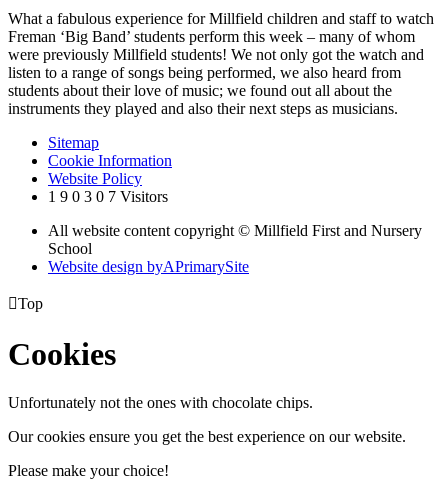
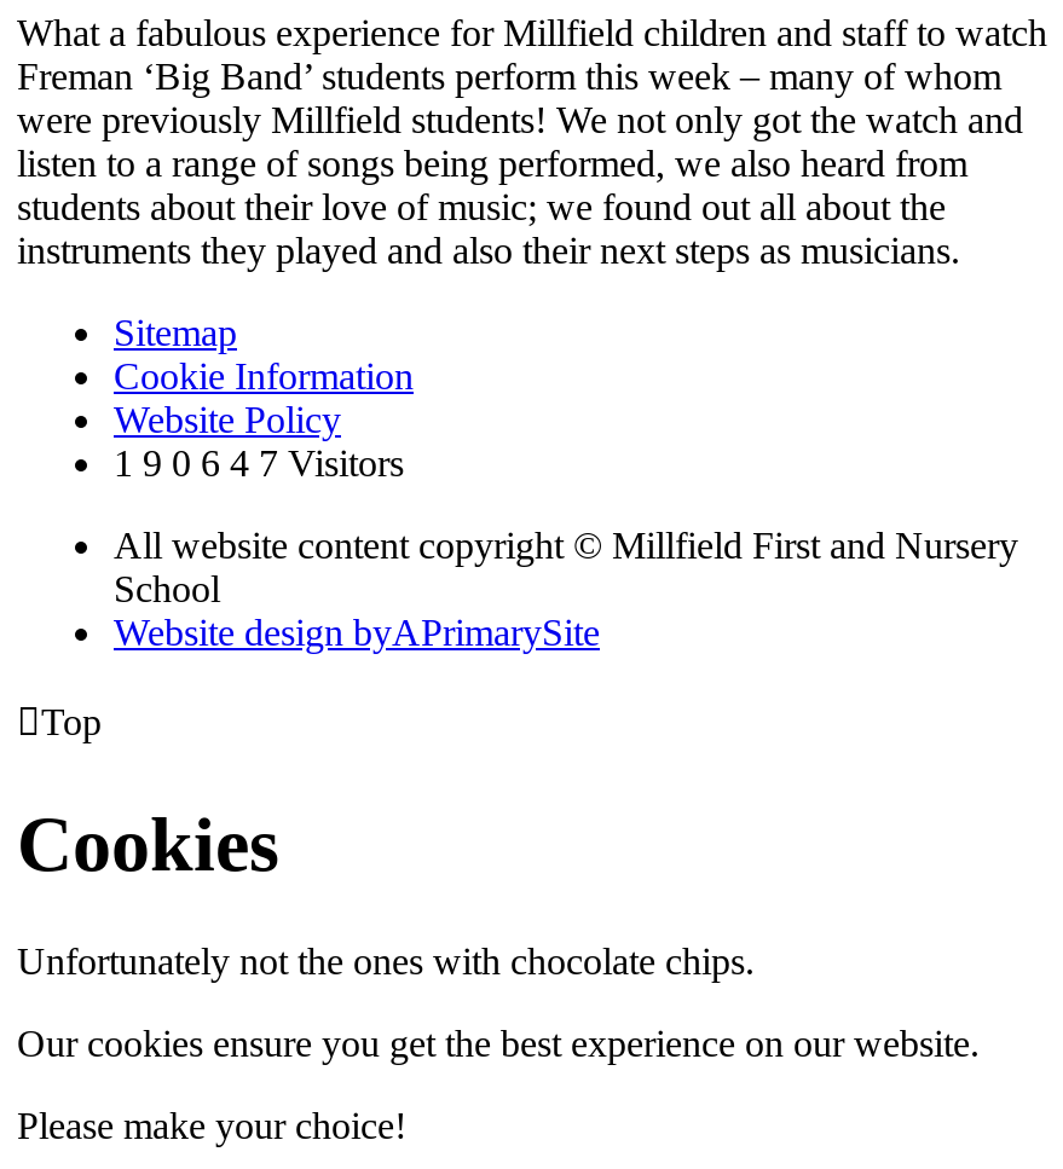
[48,188,168,205] 1 9 0 3 0 7 Visitors -> [114,443,404,484] 1 9 0 6 4 7 Visitors

